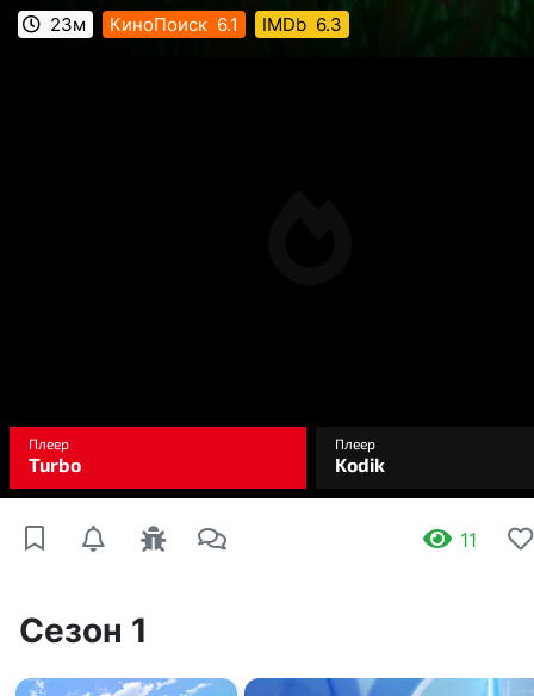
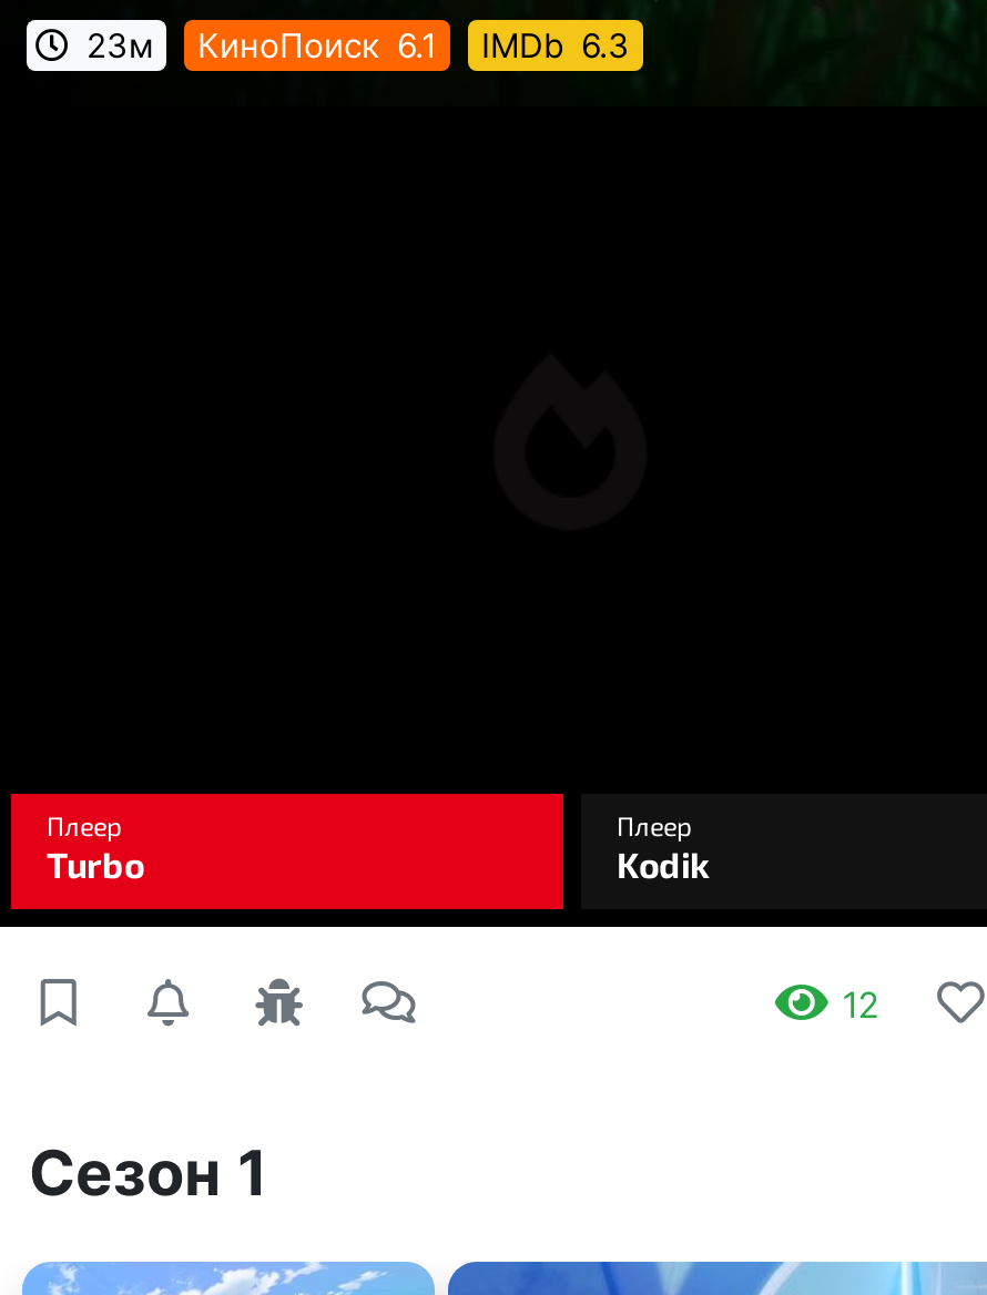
[454,527,476,551] 11 -> [831,981,880,1026] 12

